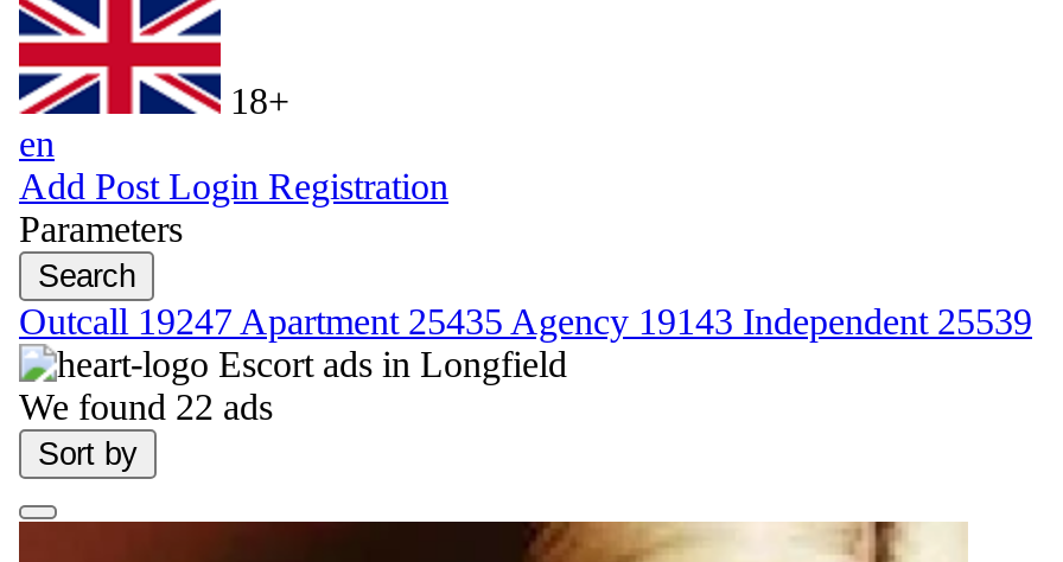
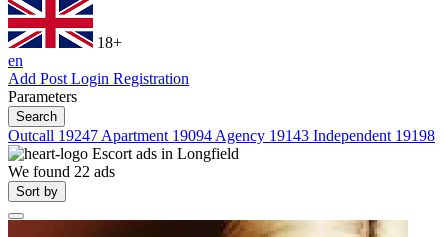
[19,301,1032,341] Outcall19247 Apartment 25435 Agency 19143 Independent 25539 -> [8,127,435,144] Outcall19247 Apartment 19094 Agency 19143 Independent 19198

